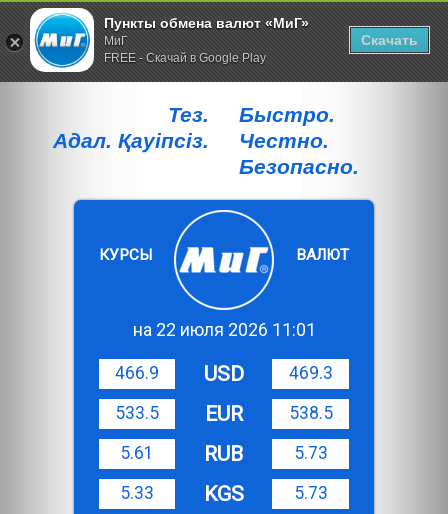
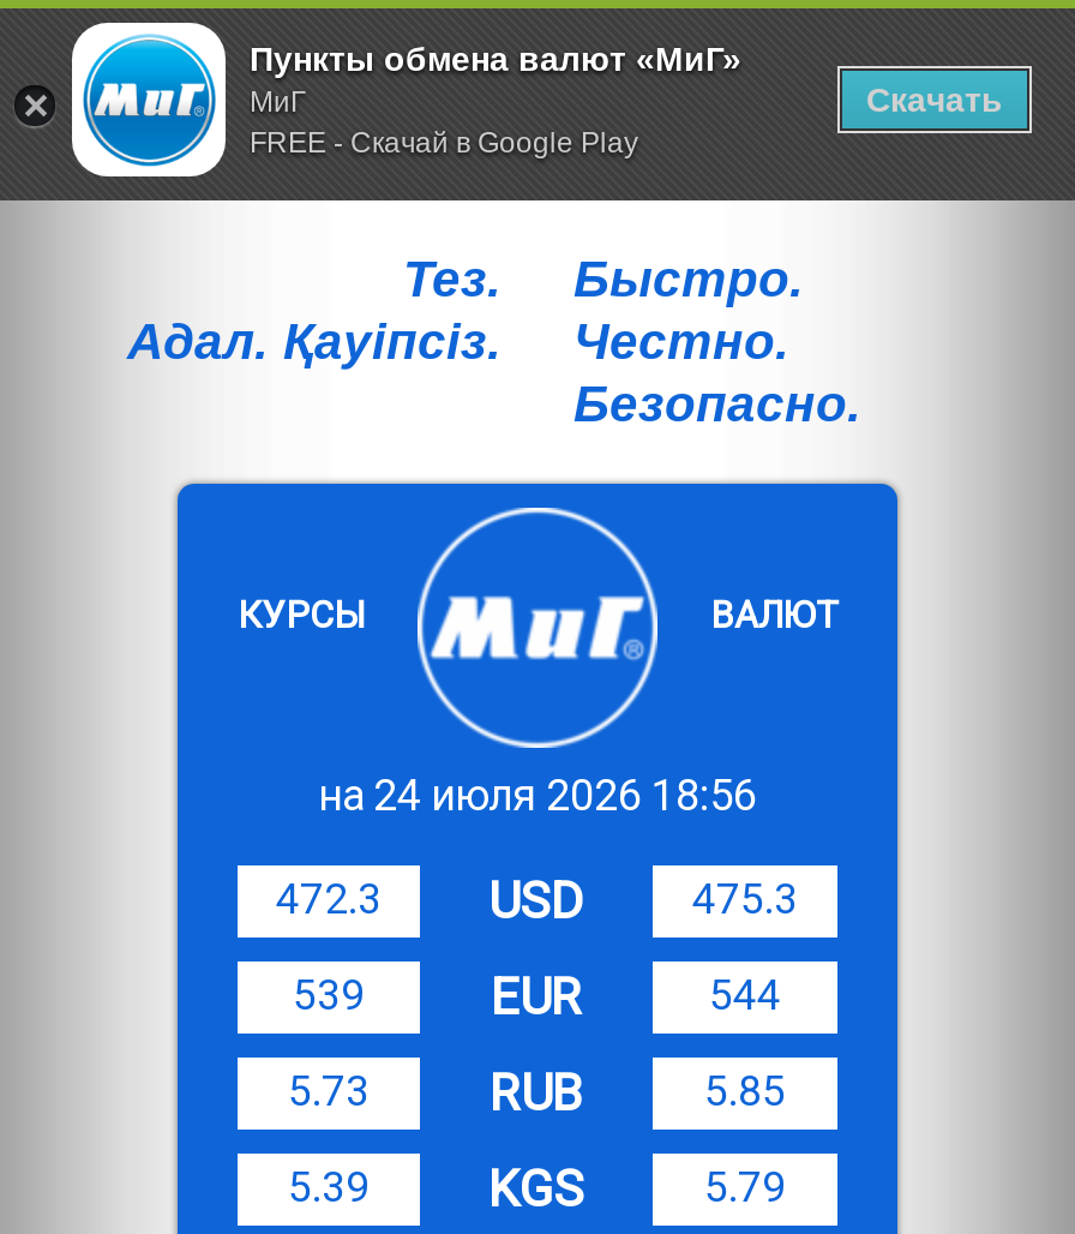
[132,319,315,340] на 22 июля 2026 11:01 -> [318,769,757,820] на 24 июля 2026 18:56
[115,363,159,383] 466.9 -> [276,875,382,923] 472.3
[288,363,332,383] 469.3 -> [692,875,798,923] 475.3
[115,403,159,423] 533.5 -> [293,971,365,1019] 539
[288,403,332,423] 538.5 -> [709,971,781,1019] 544
[120,443,154,463] 5.61 -> [288,1067,370,1115] 5.73
[293,443,327,463] 5.73 -> [704,1067,786,1115] 5.85
[120,483,154,503] 5.33 -> [288,1163,370,1211] 5.39
[293,483,327,503] 5.73 -> [704,1163,786,1211] 5.79

